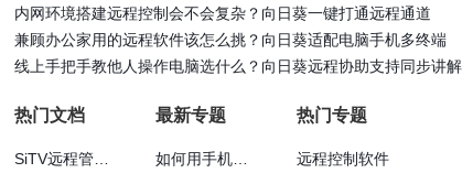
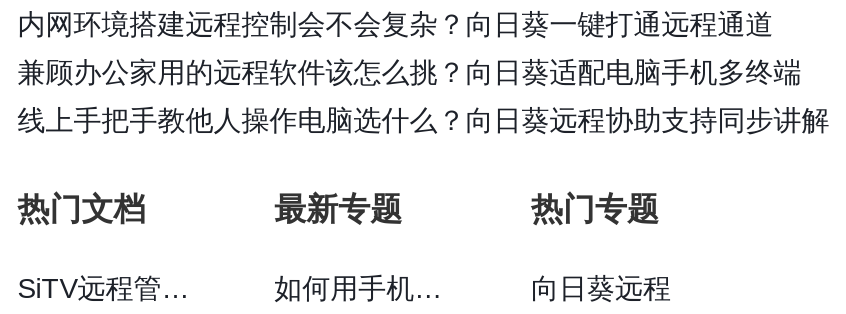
[297,150,390,168] 远程控制软件 -> [531,273,671,305] 向日葵远程

